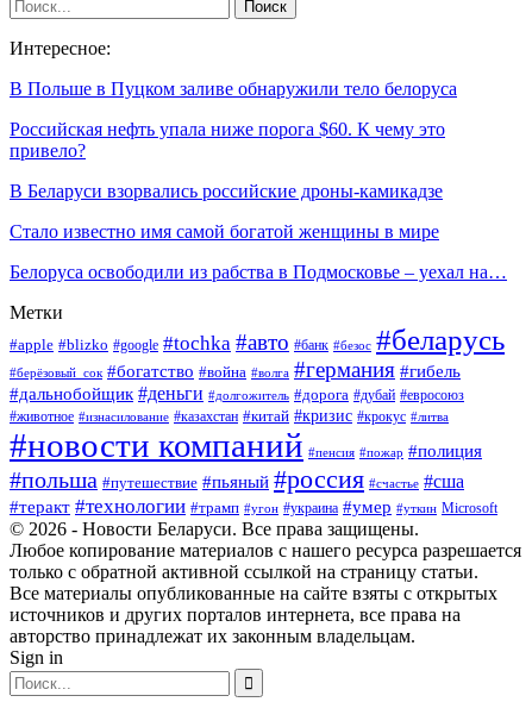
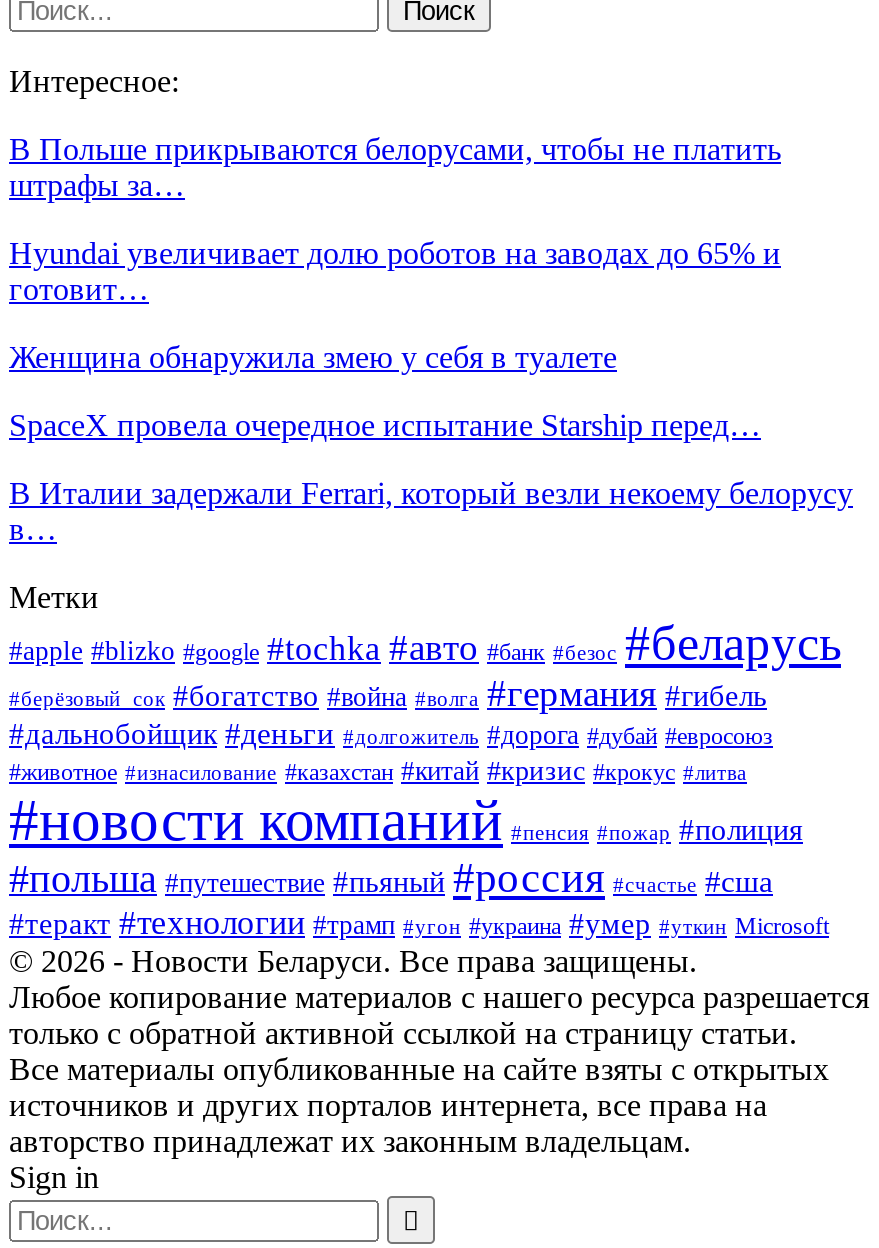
[10,78,457,99] В Польше в Пуцком заливе обнаружили тело белоруса -> [9,132,781,202] В Польше прикрываются белорусами, чтобы не платить | штрафы за…
[10,119,445,160] Российская нефть упала ниже порога $60. К чему это | привело? -> [9,236,781,306] Hyundai увеличивает долю роботов на заводах до 65% и | готовит…
[10,181,443,201] В Беларуси взорвались российские дроны-камикадзе -> [9,340,617,374] Женщина обнаружила змею у себя в туалете
[10,221,439,241] Стало известно имя самой богатой женщины в мире -> [9,408,761,442] SpaceX провела очередное испытание Starship перед…
[10,262,507,282] Белоруса освободили из рабства в Подмосковье – уехал на… -> [9,476,853,546] В Италии задержали Ferrari, который везли некоему белорусу | в…

